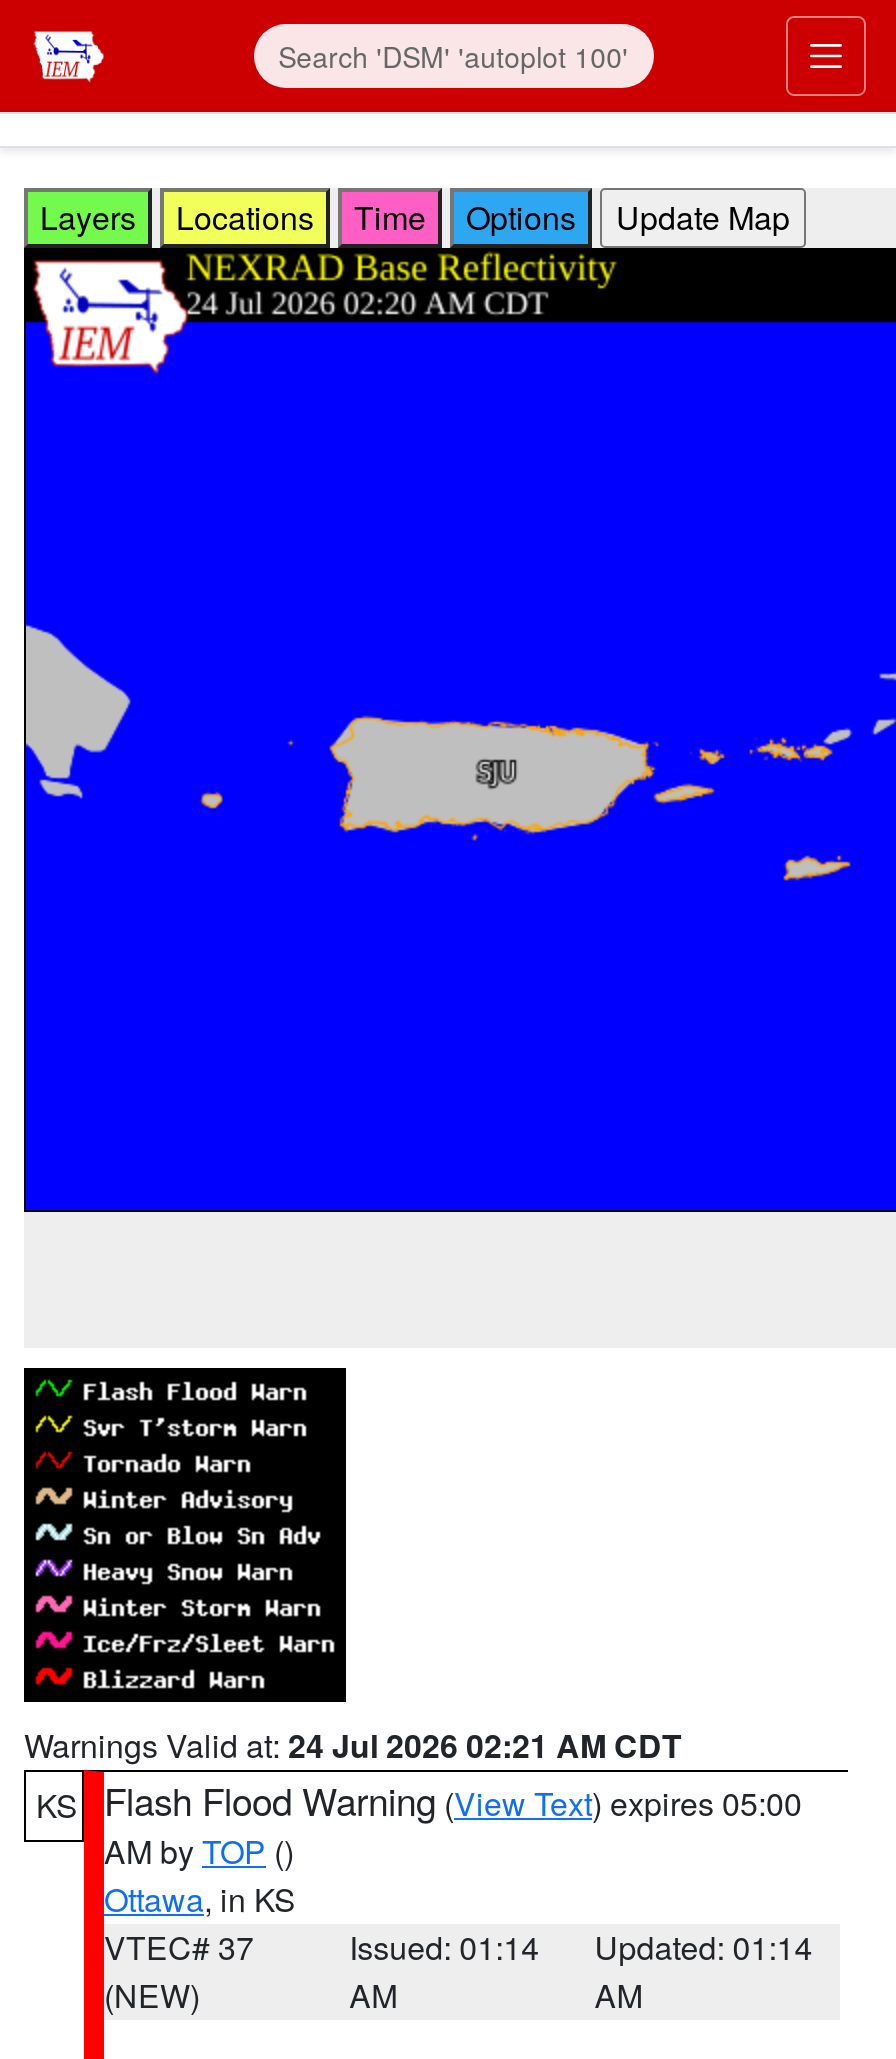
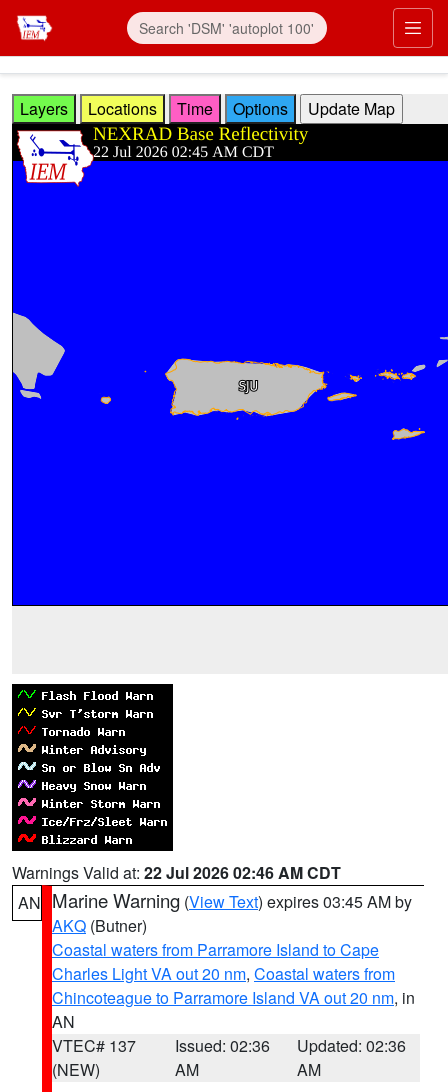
[24,1722,802,1970] Warnings Valid at: 24 Jul 2026 02:21 AM CDT | KS Flash Flood Warning (View Text) expires 05:00 | AM by TOP () | Ottawa, in KS | VTEC# 37 -> [12,861,415,1057] Warnings Valid at: 22 Jul 2026 02:46 AM CDT | AN Marine Warning (View Text) expires 03:45 AM by | AKQ (Butner) | Coastal waters from Parramore Island to Cape | Charles Light VA out 20 nm, Coastal waters from | Chincoteague to Parramore Island VA out 20 nm, in | AN | VTEC# 137
[349,1924,539,1970] Issued: 01:14 -> [175,1034,270,1057] Issued: 02:36
[594,1924,812,1970] Updated: 01:14 -> [297,1034,406,1057] Updated: 02:36

